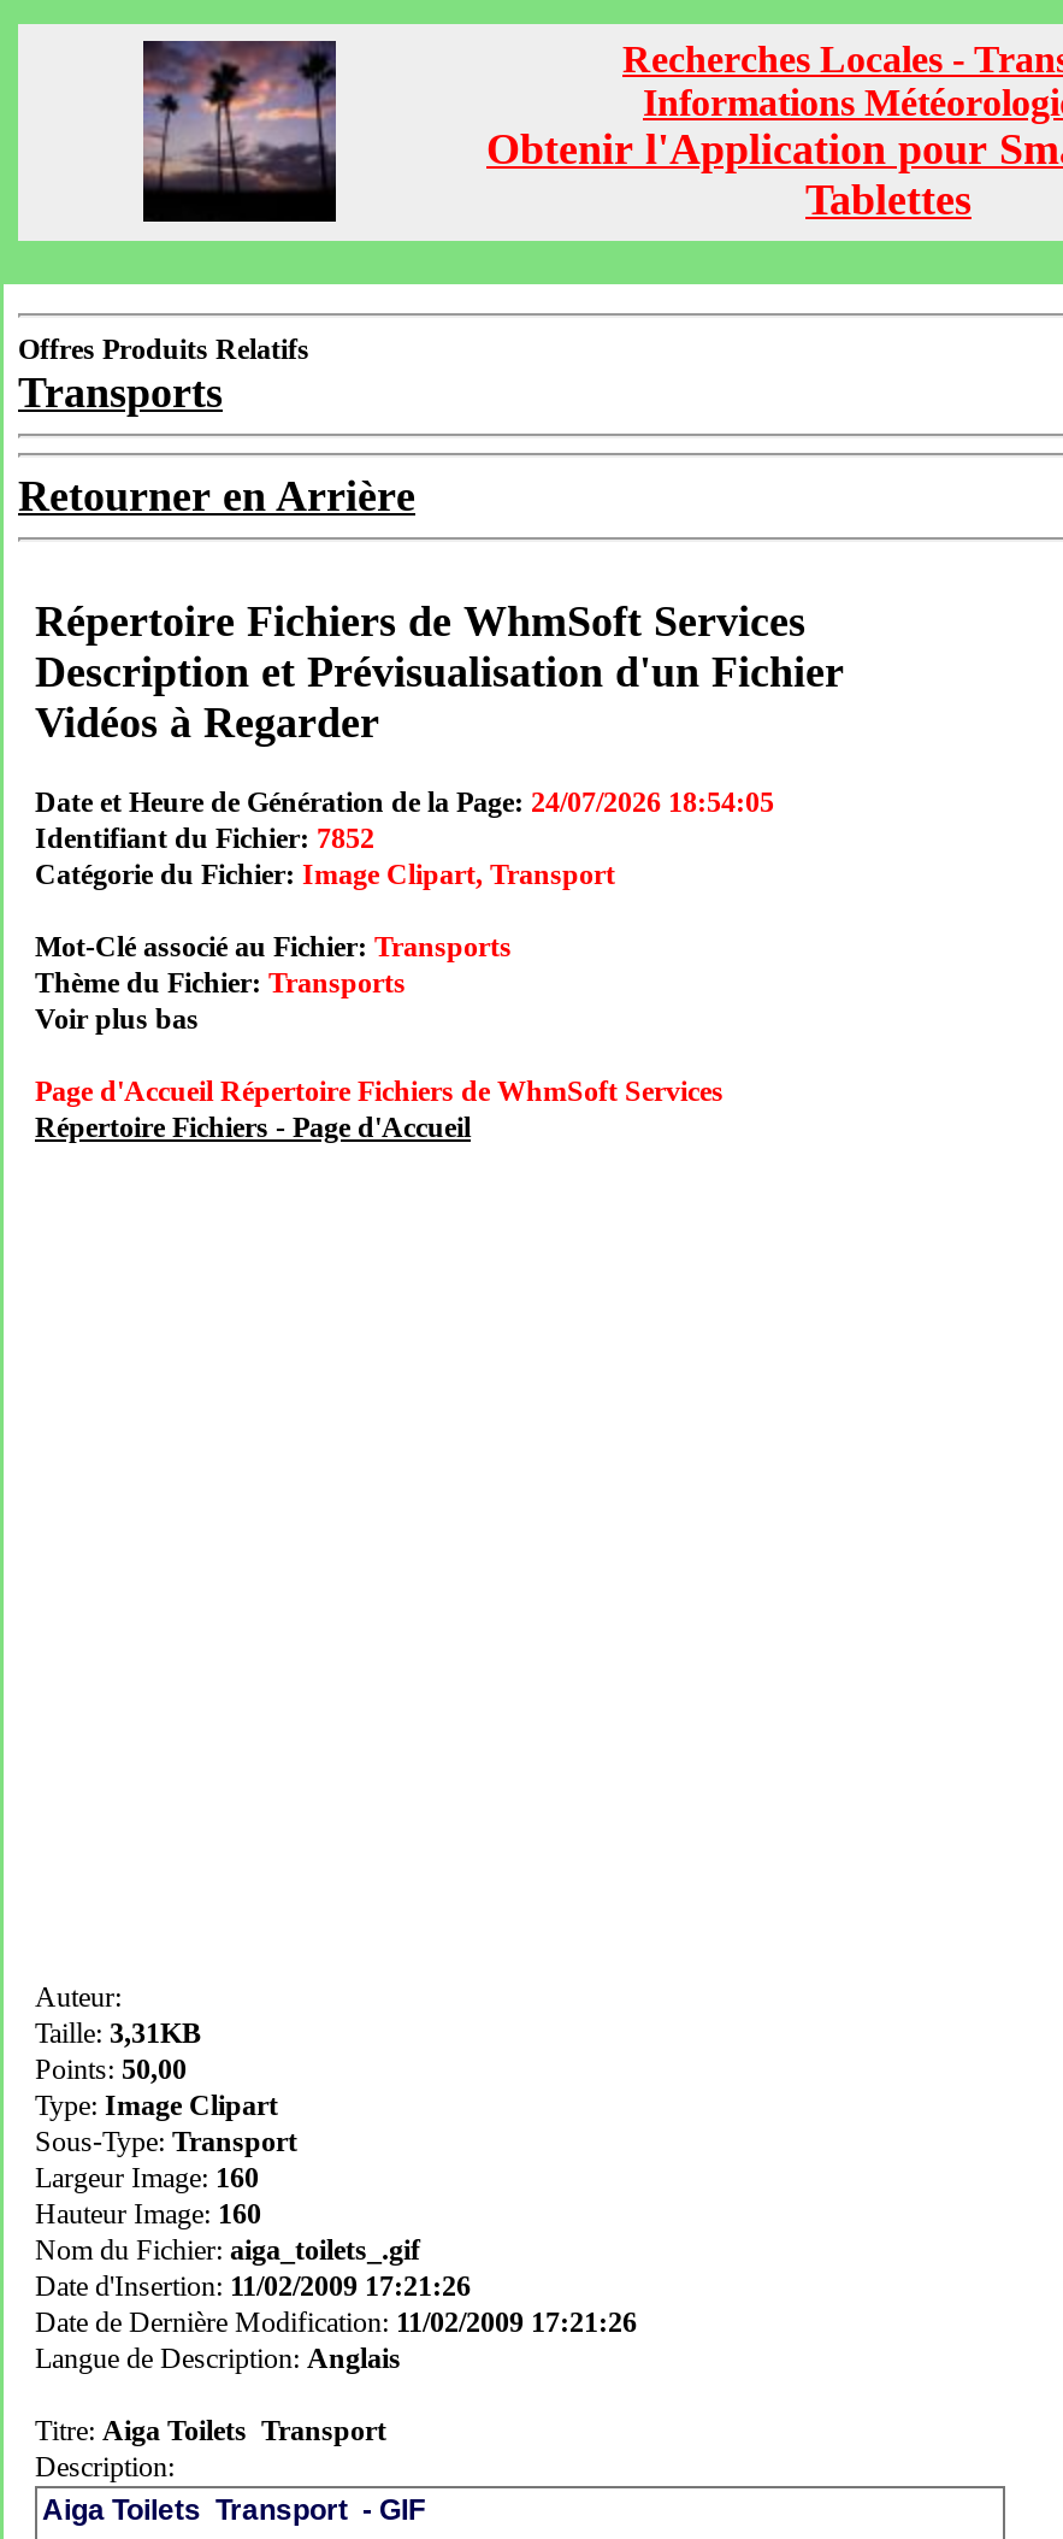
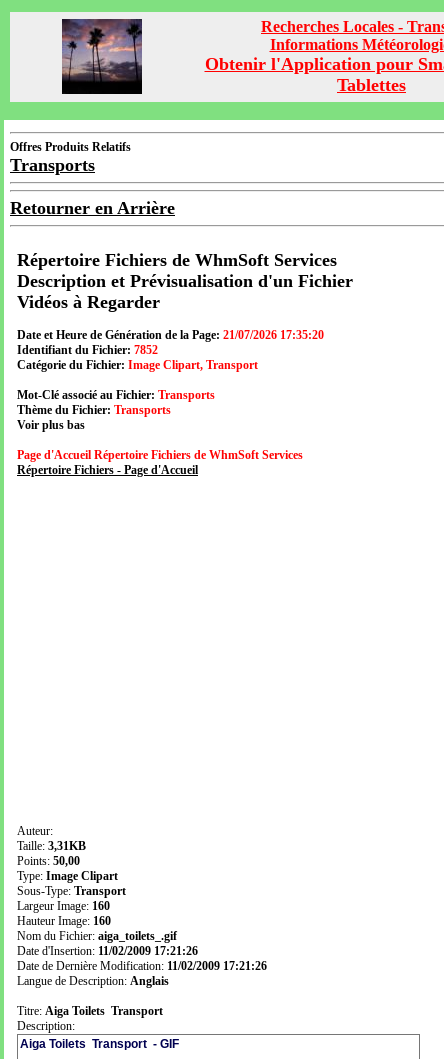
[35,785,774,819] Date et Heure de Génération de la Page: 24/07/2026 18:54:05 -> [17,328,324,342] Date et Heure de Génération de la Page: 21/07/2026 17:35:20

